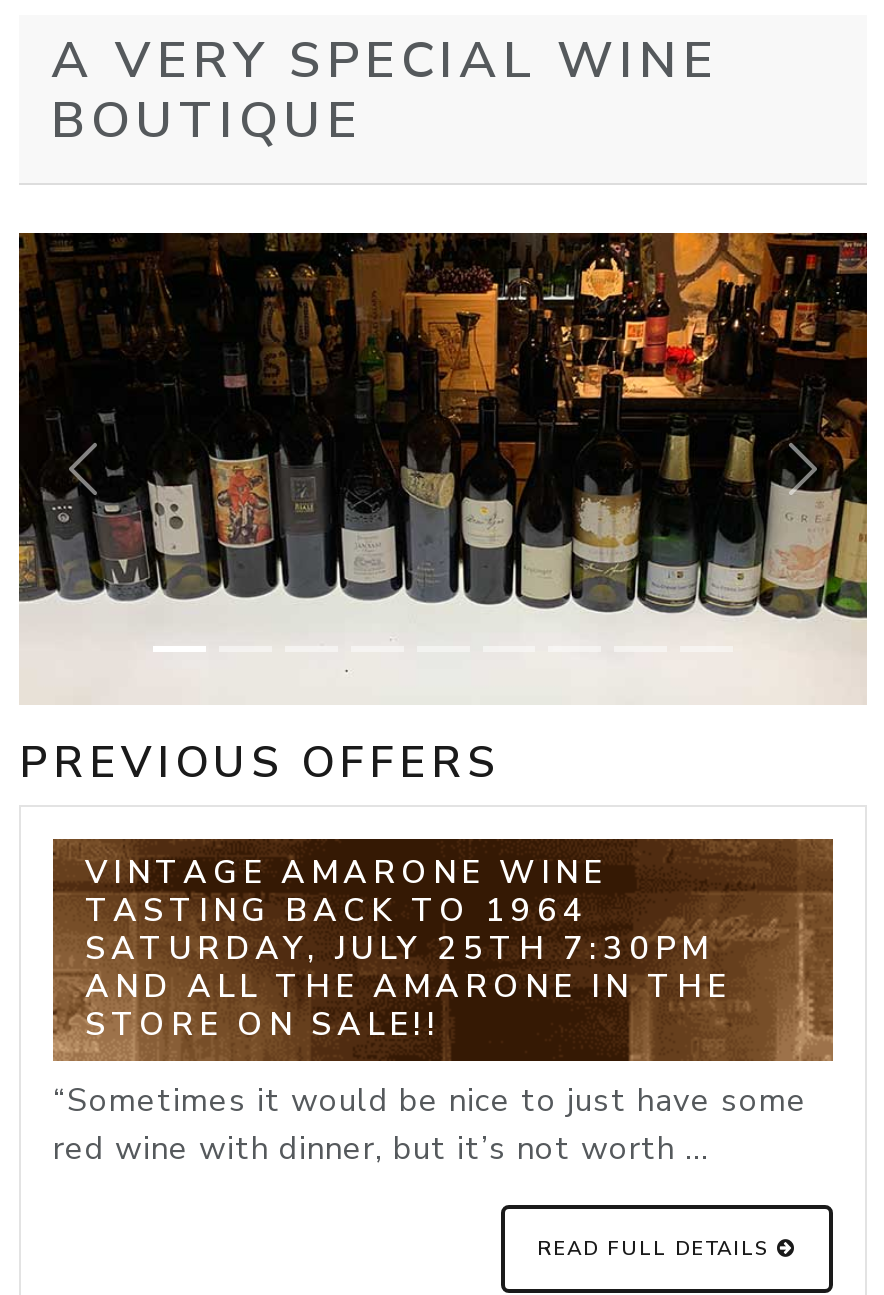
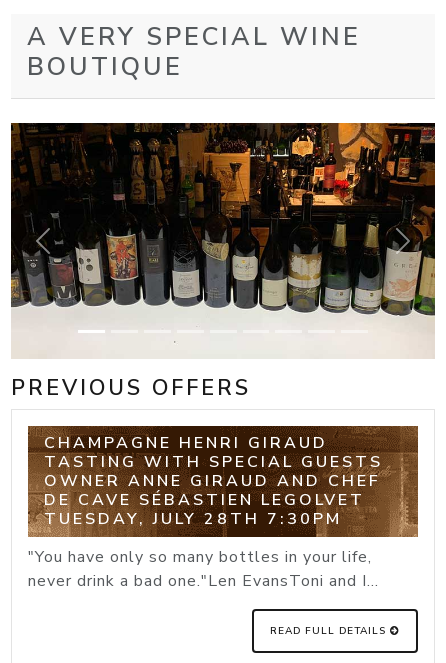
[85,850,731,1046] VINTAGE AMARONE WINE | TASTING BACK TO 1964 | SATURDAY, JULY 25TH 7:30PM | AND ALL THE AMARONE IN THE | STORE ON SALE!! -> [44,432,383,530] CHAMPAGNE HENRI GIRAUD | TASTING WITH SPECIAL GUESTS | OWNER ANNE GIRAUD AND CHEF | DE CAVE SÉBASTIEN LEGOLVET | TUESDAY, JULY 28TH 7:30PM
[53,1078,807,1170] “Sometimes it would be nice to just have some | red wine with dinner, but it’s not worth ... -> [28,546,379,592] "You have only so many bottles in your life, | never drink a bad one."Len EvansToni and I...

